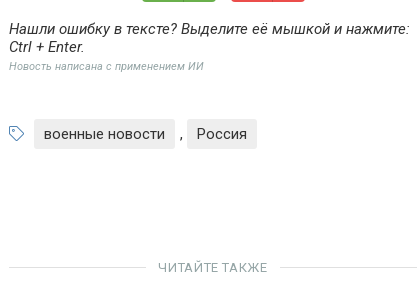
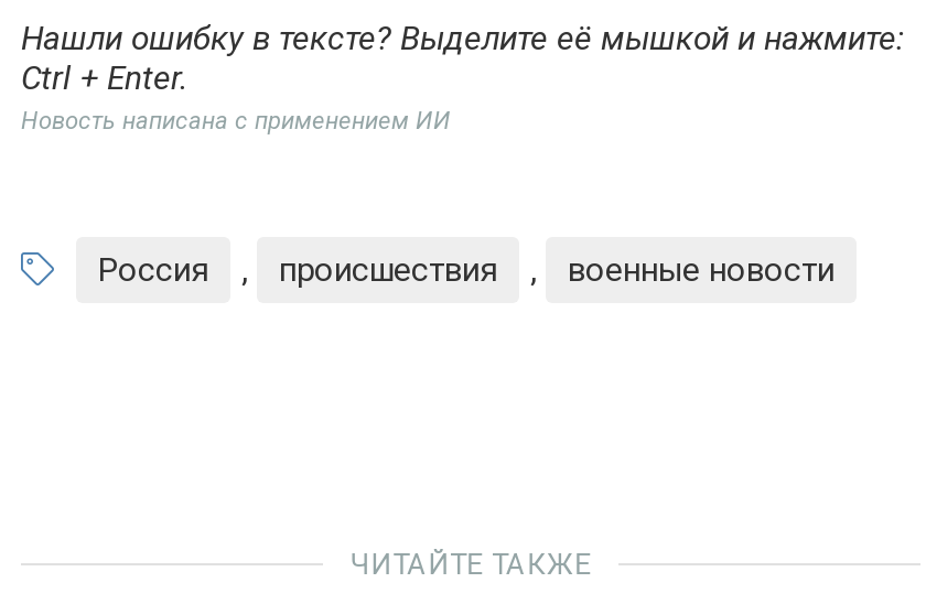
[44,125,247,143] военные новости | , Россия -> [98,250,835,289] Россия | , происшествия | , военные новости

